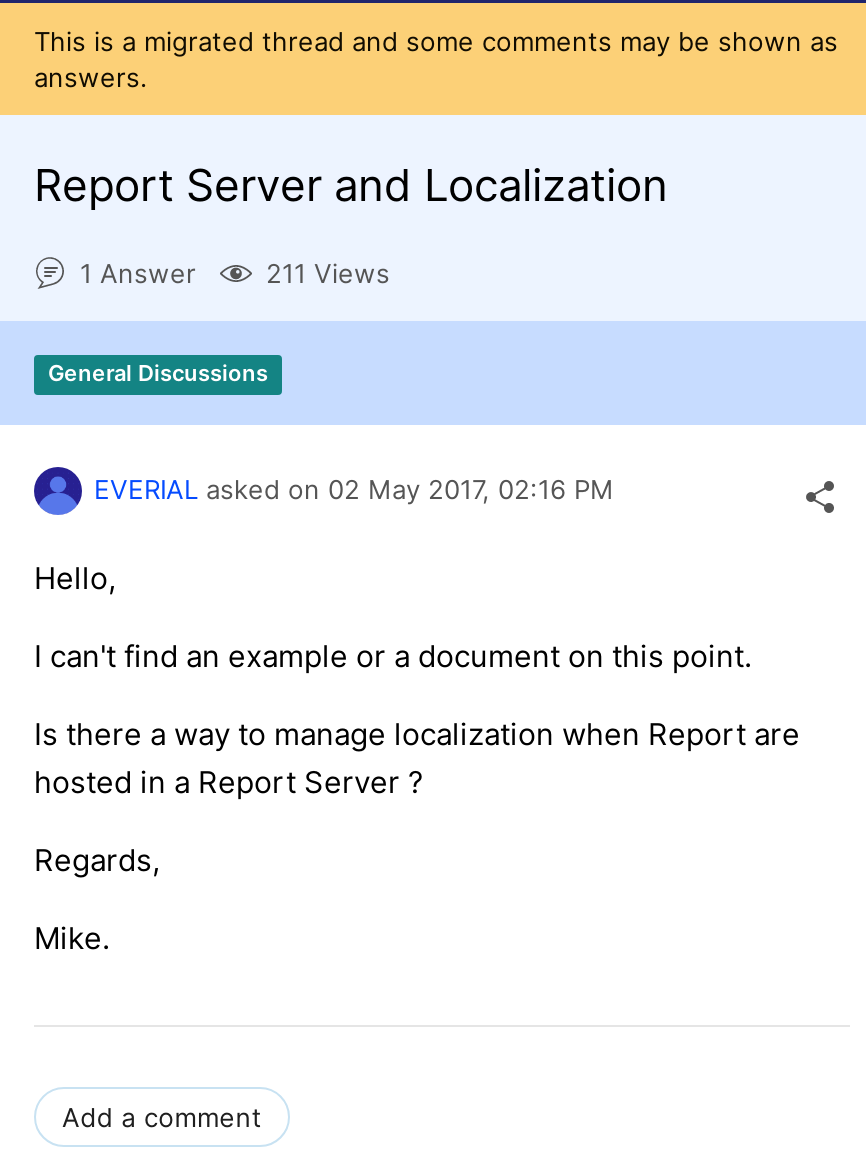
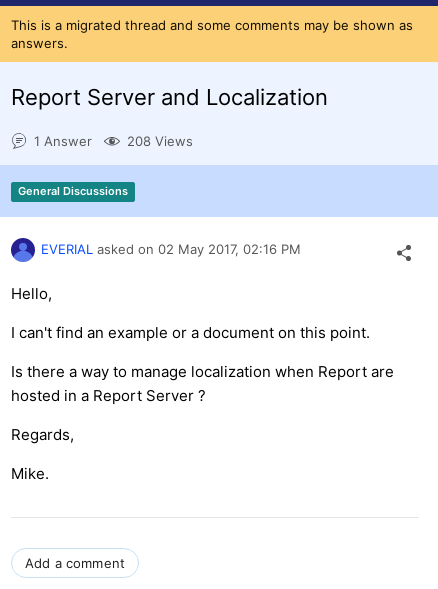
[266,258,390,290] 211 Views -> [127,133,193,149] 208 Views

